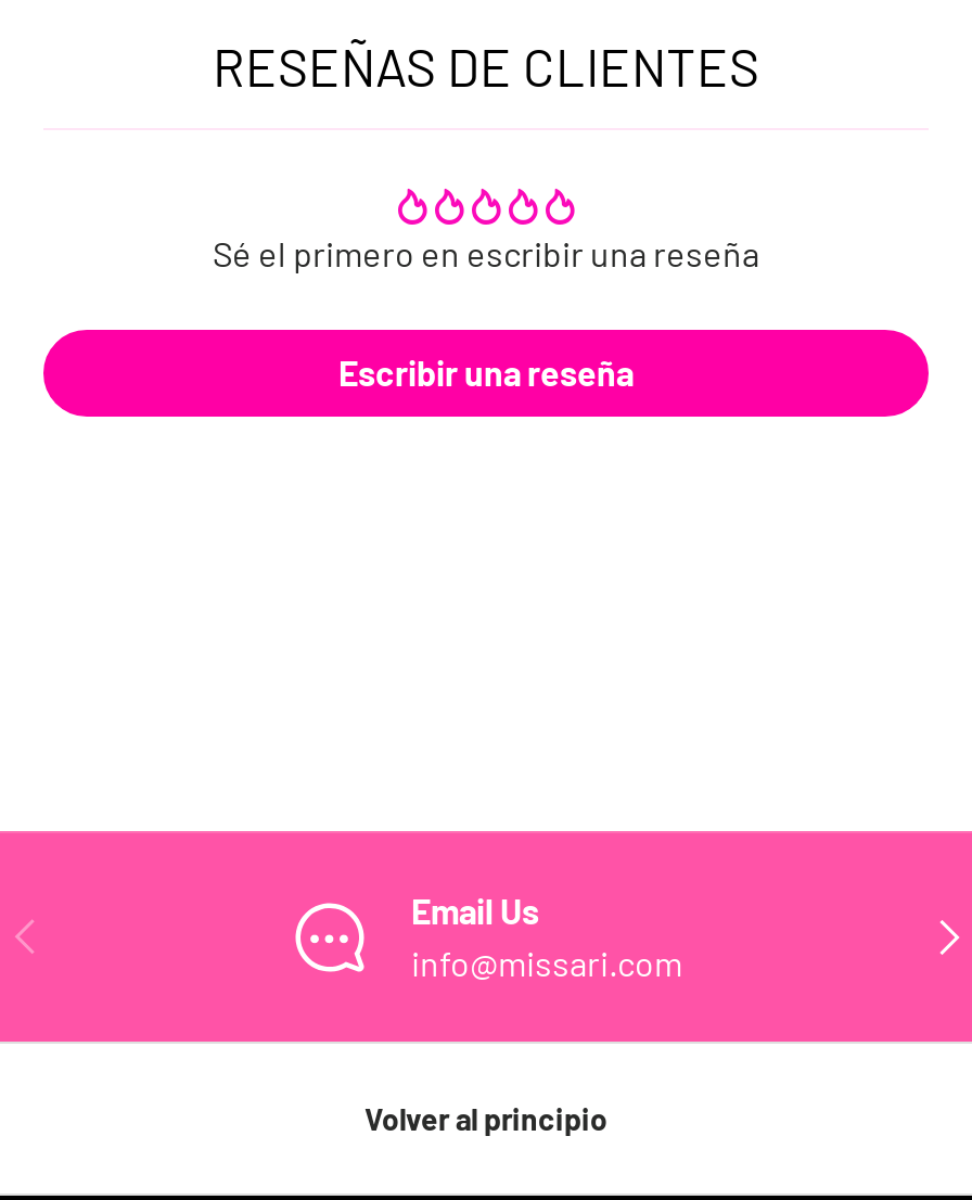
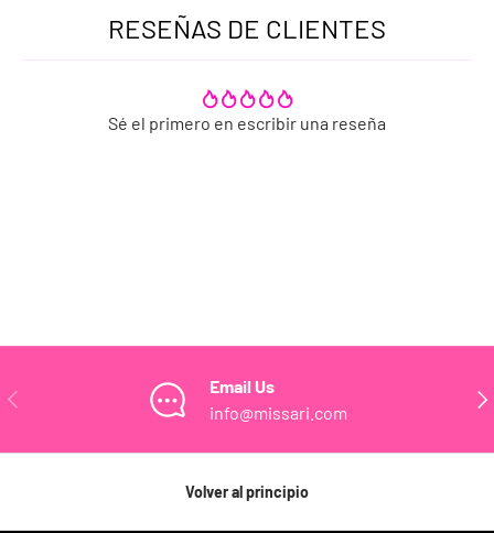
[338,351,634,392] Escribir una reseña -> none

